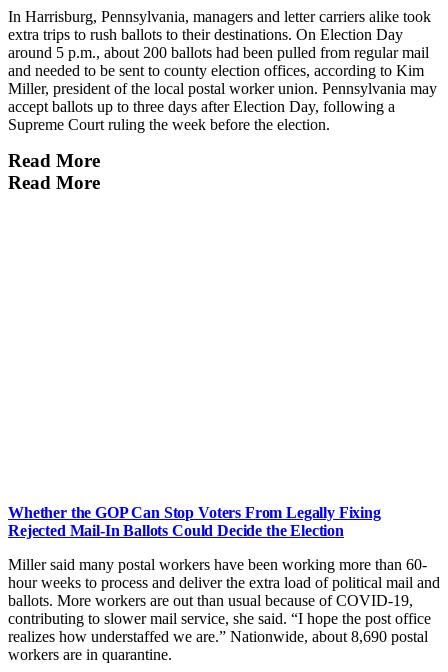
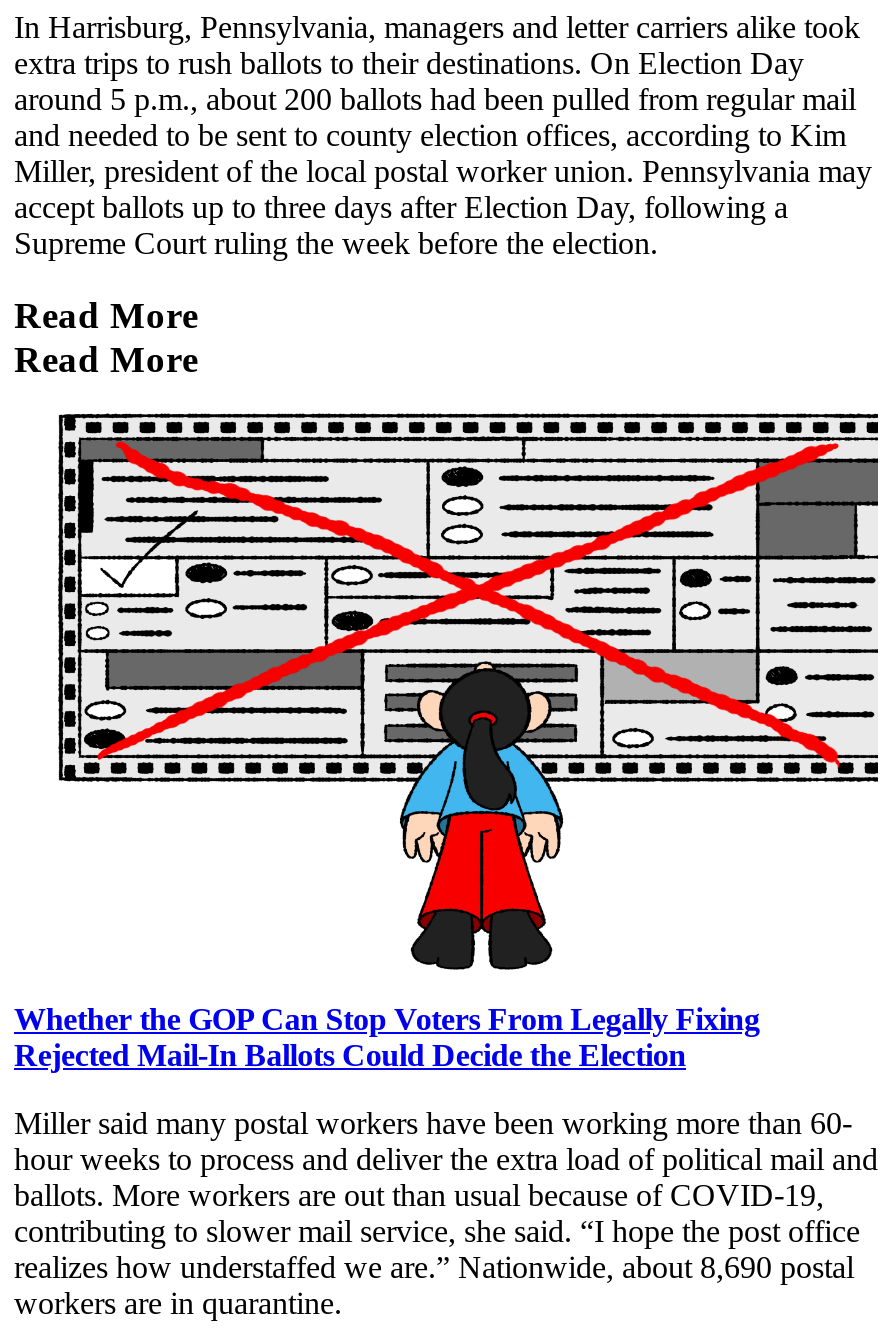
none -> [56,412,880,972] [image]

